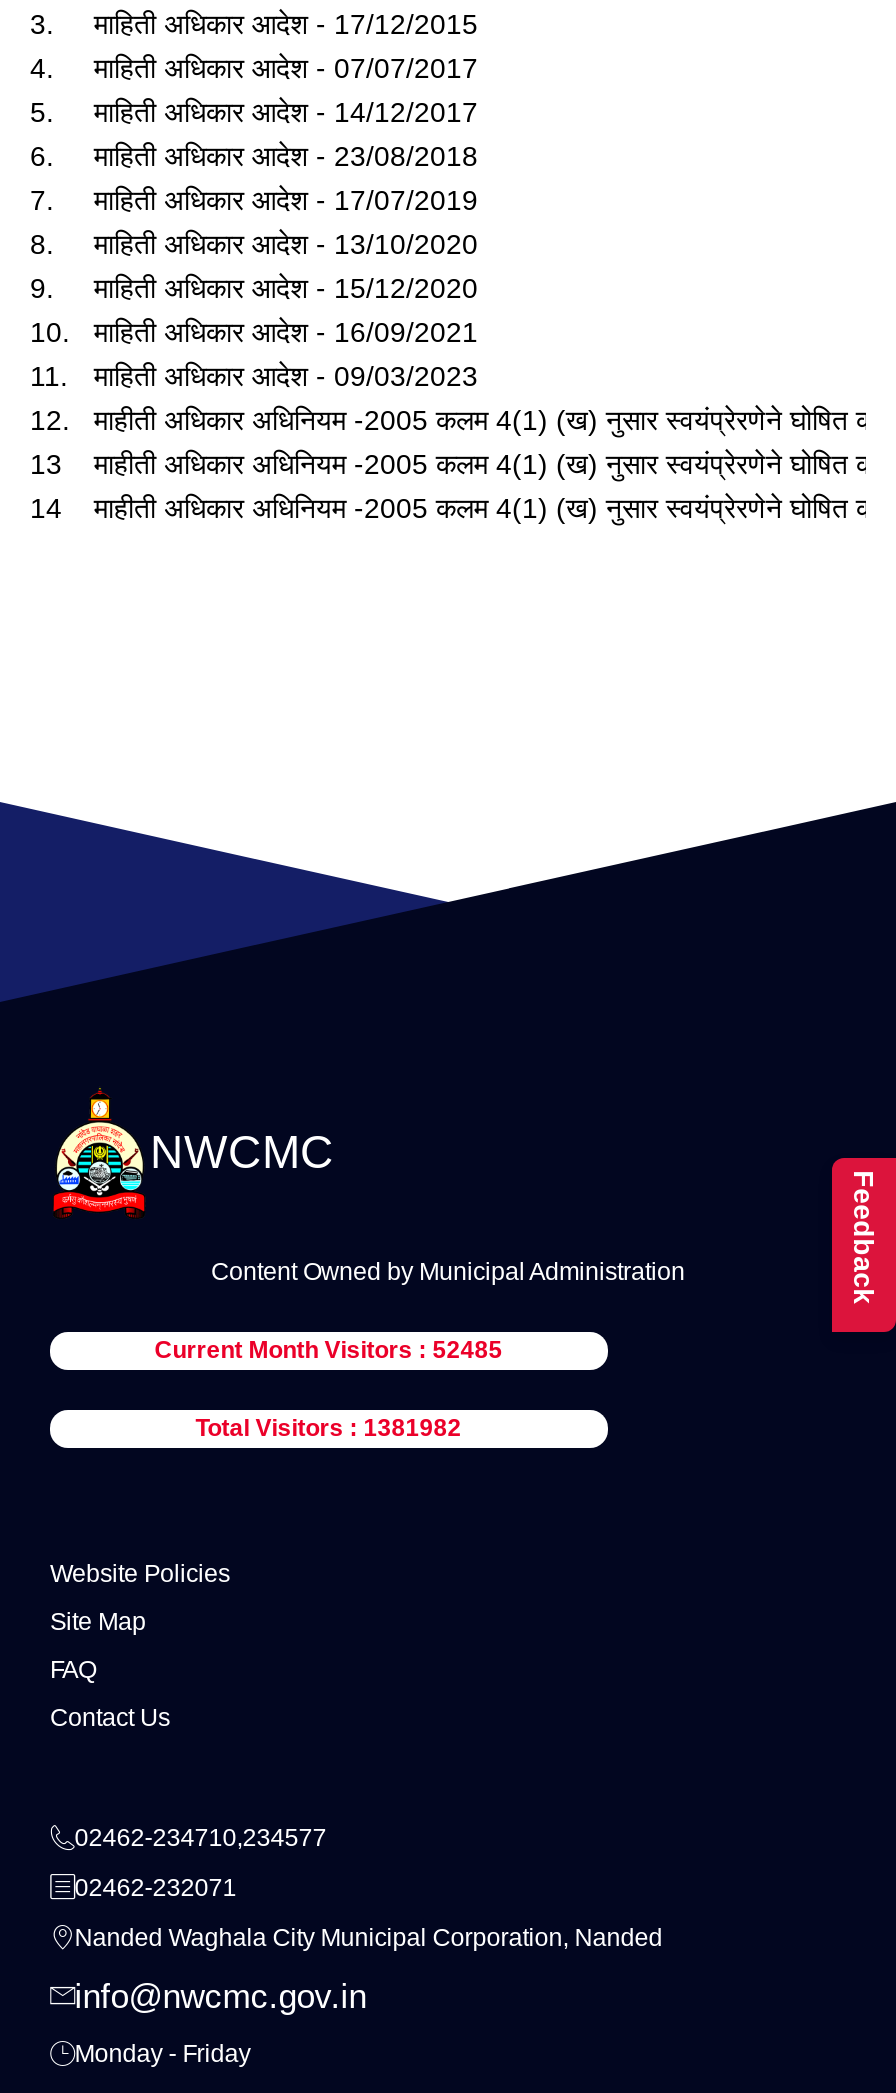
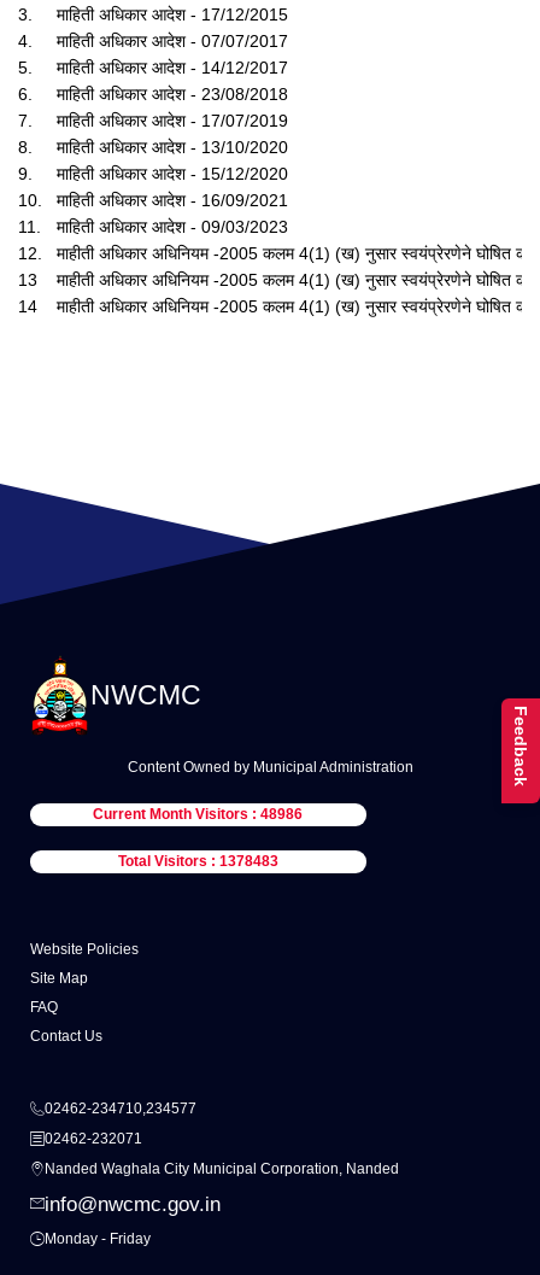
[155,1336,503,1364] Current Month Visitors : 52485 -> [93,806,303,823] Current Month Visitors : 48986
[196,1414,462,1442] Total Visitors : 1381982 -> [118,853,278,870] Total Visitors : 1378483

